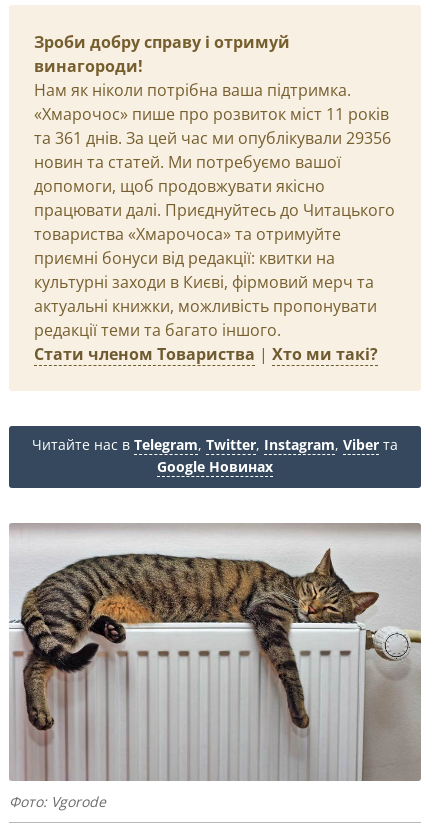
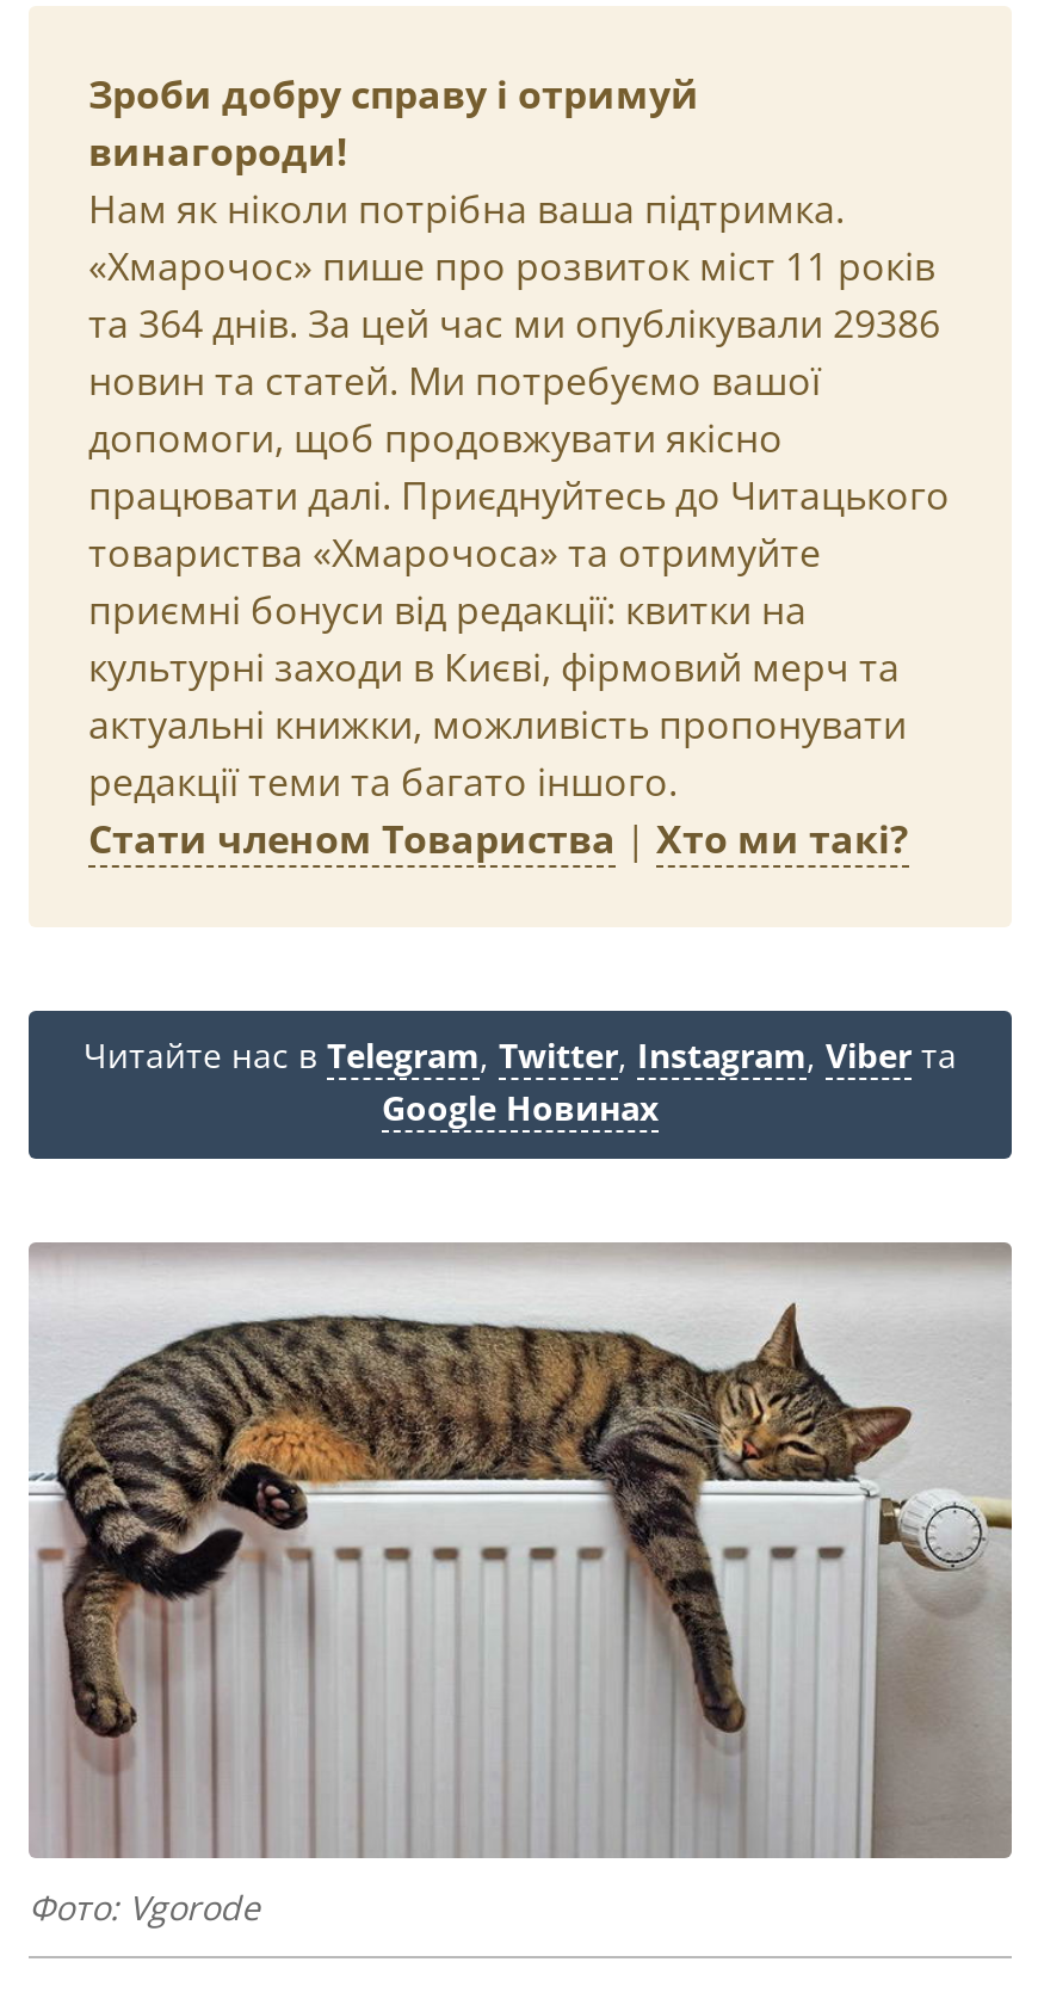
[34,127,391,149] та 361 днів. За цей час ми опублікували 29356 -> [88,297,940,350] та 364 днів. За цей час ми опублікували 29386

